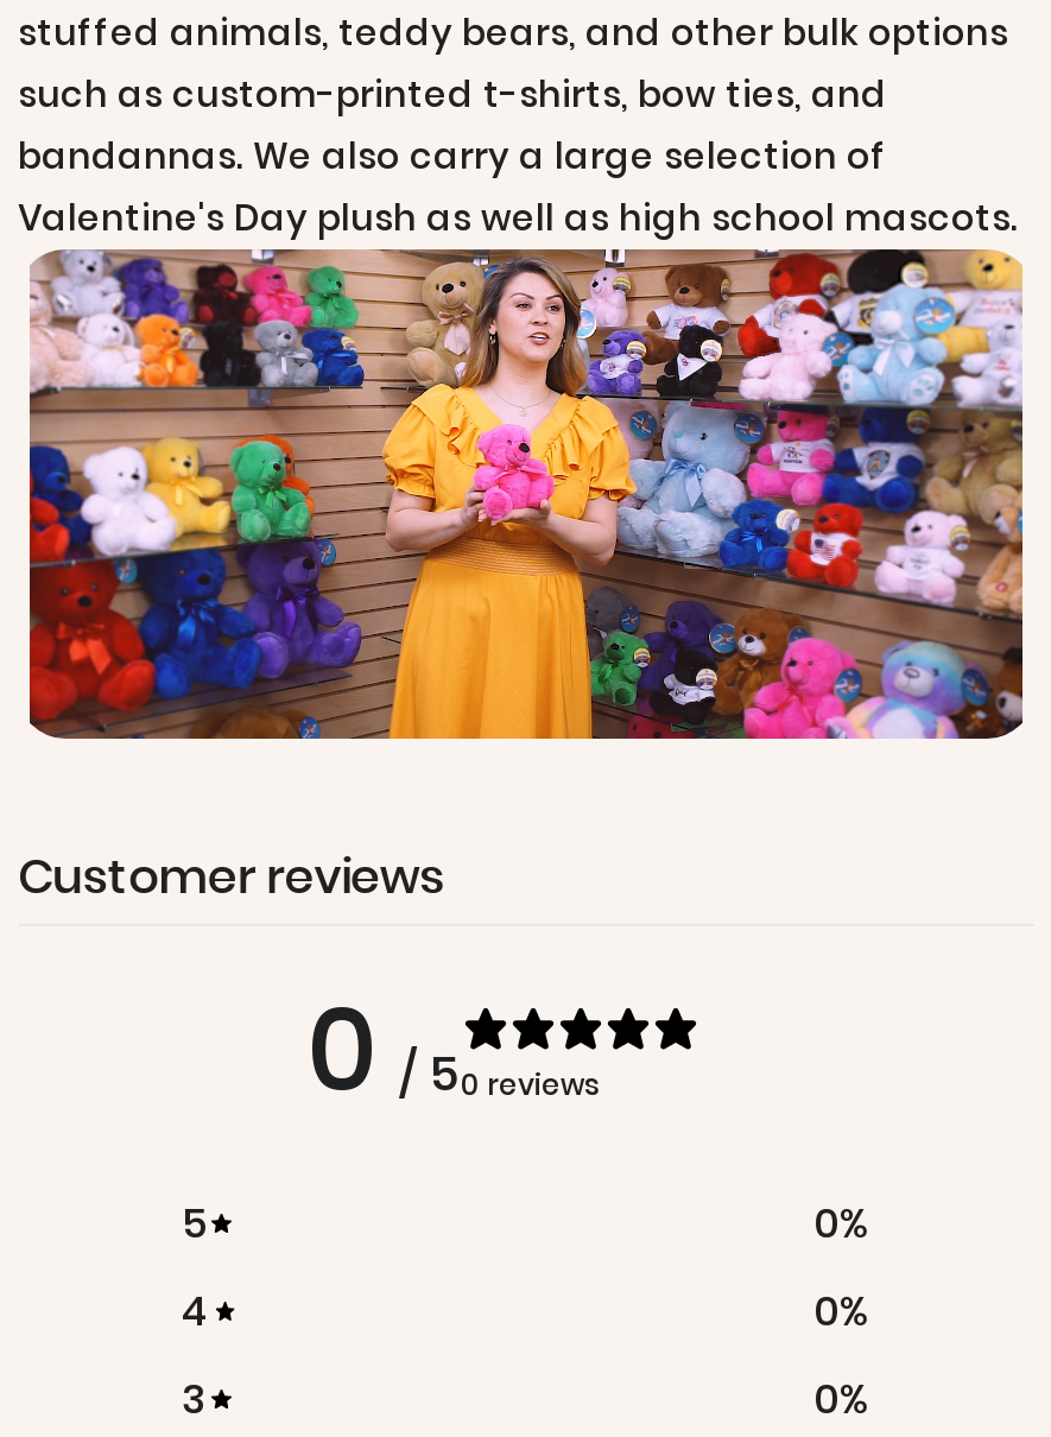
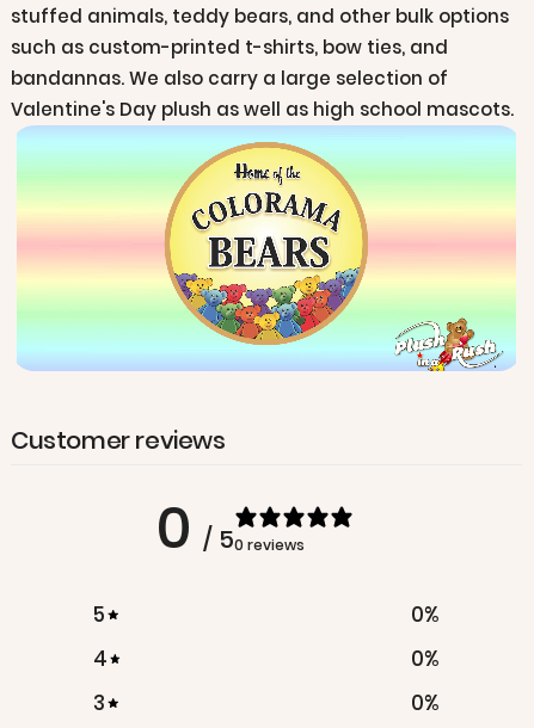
[27,247,1025,741] [image] -> [17,125,516,372] [image]

